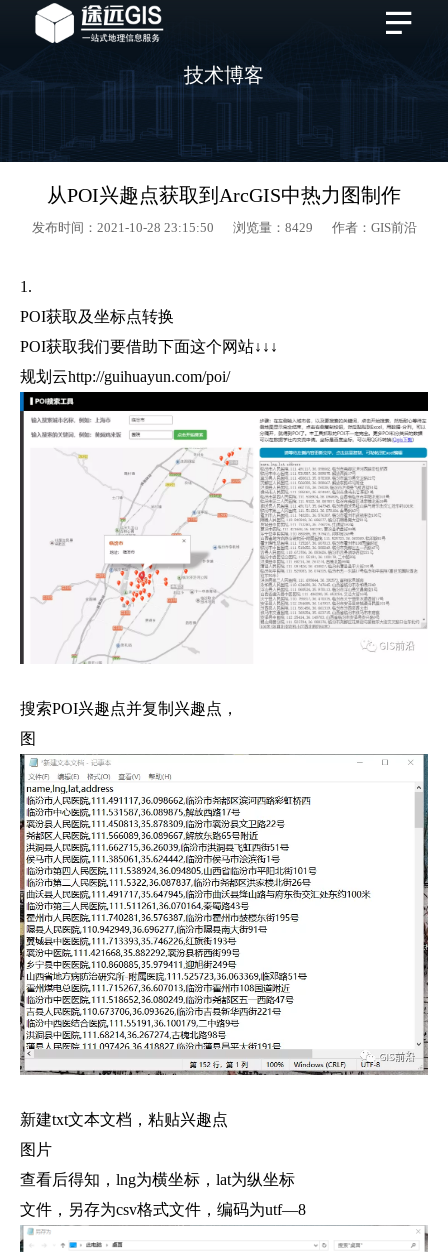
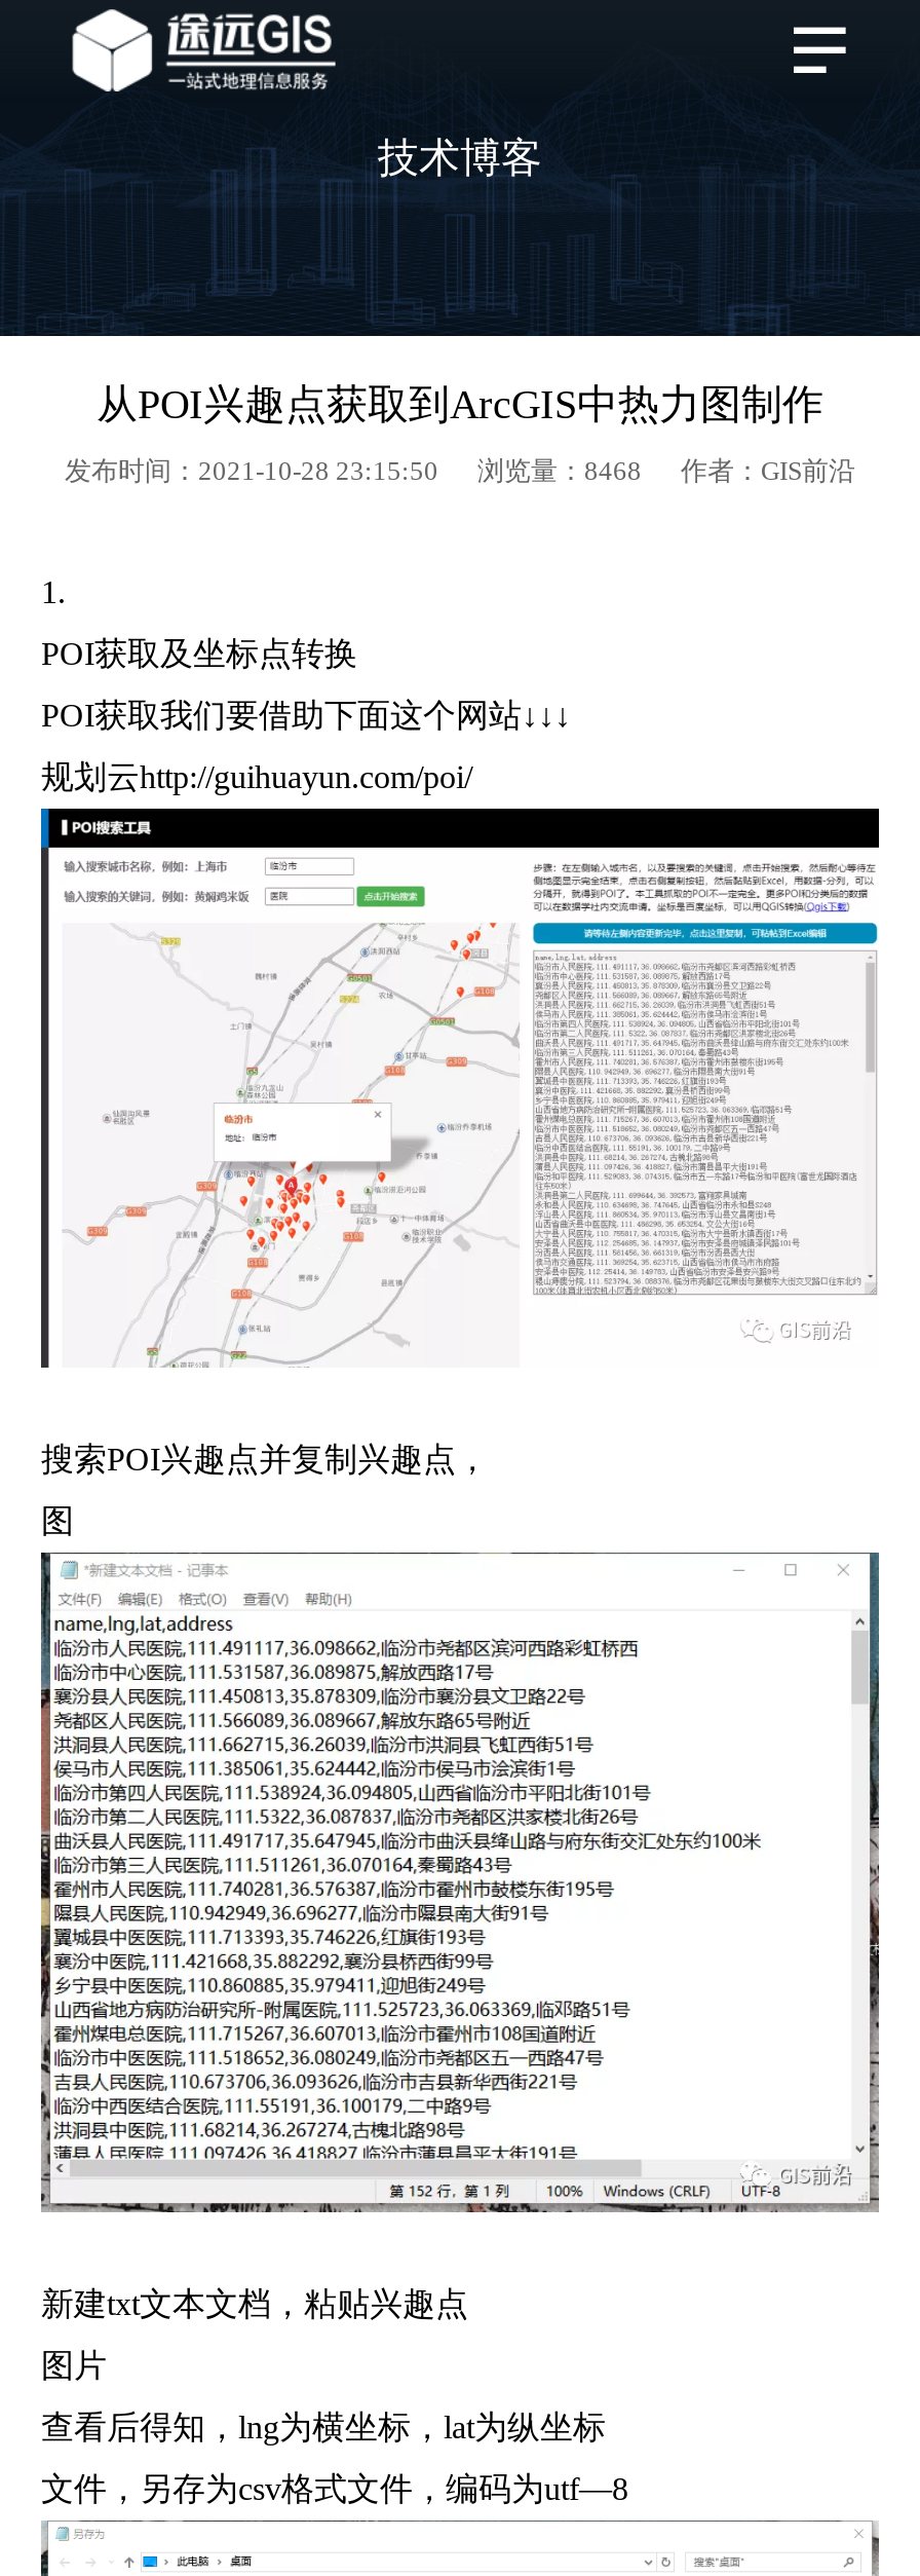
[31,220,416,235] 发布时间：2021-10-28 23:15:50 浏览量：8429 作者：GIS前沿 -> [65,455,855,486] 发布时间：2021-10-28 23:15:50 浏览量：8468 作者：GIS前沿

